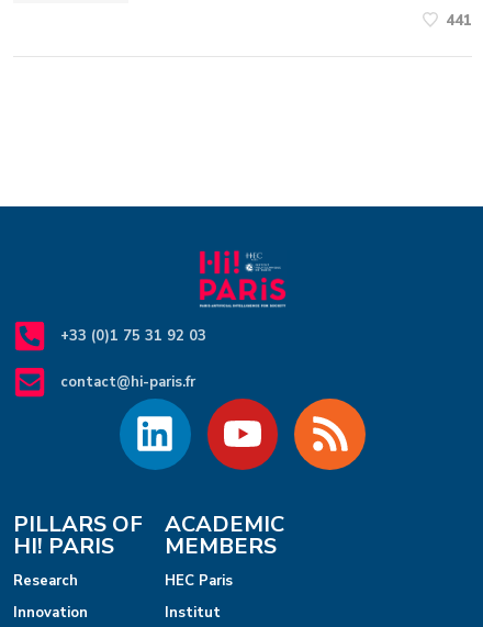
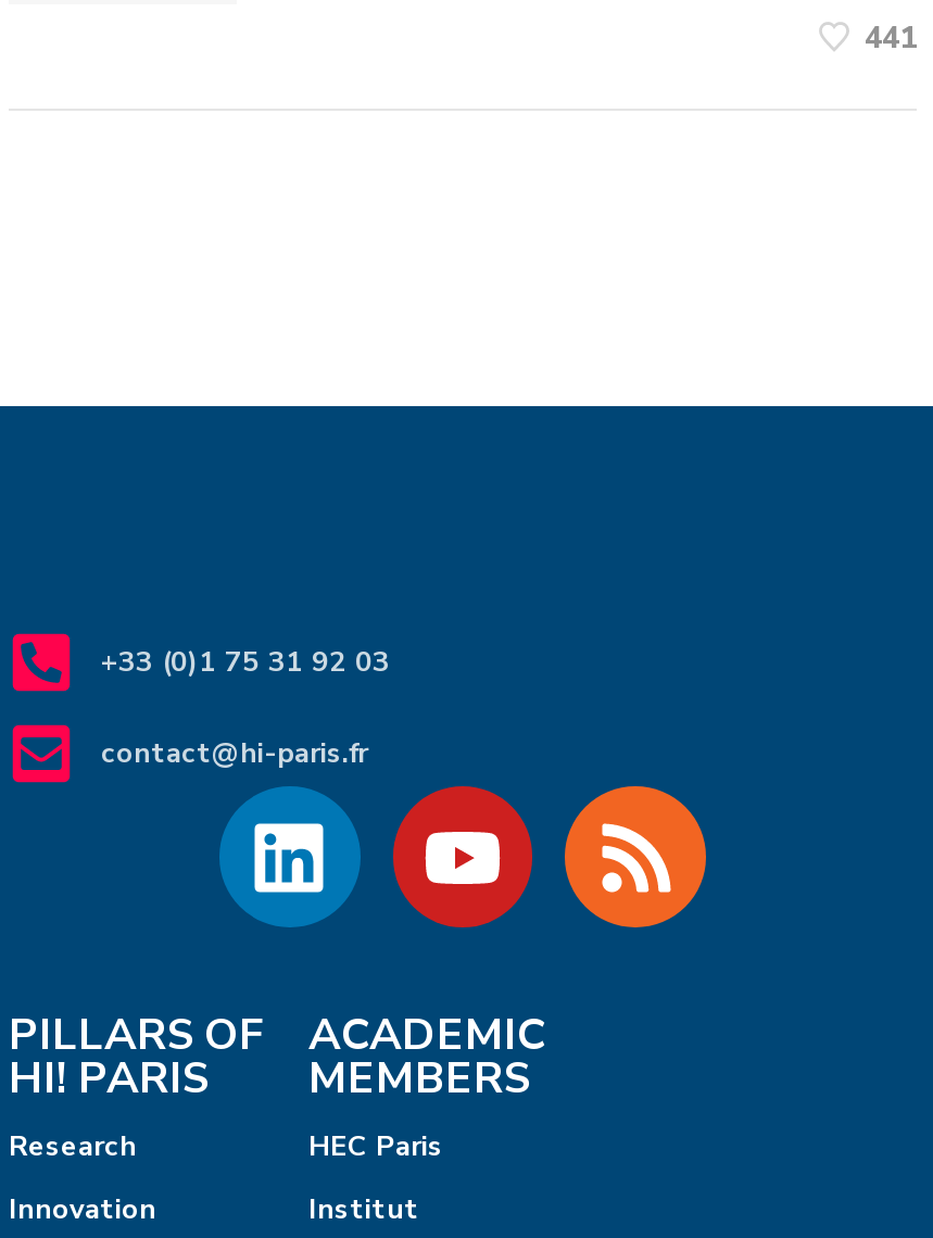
[199,249,287,307] [image] -> none

